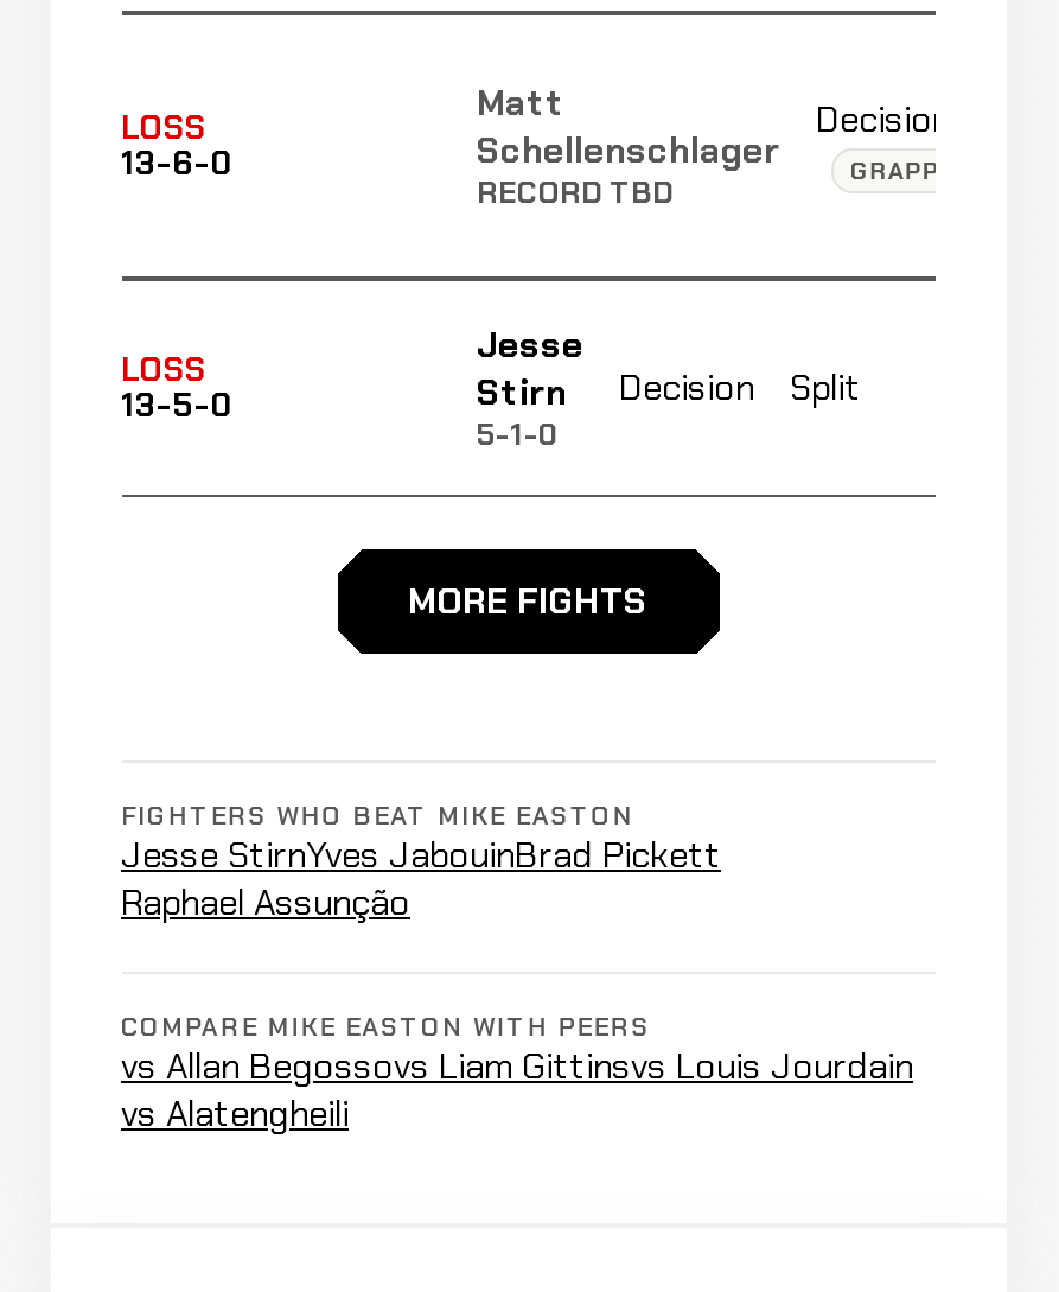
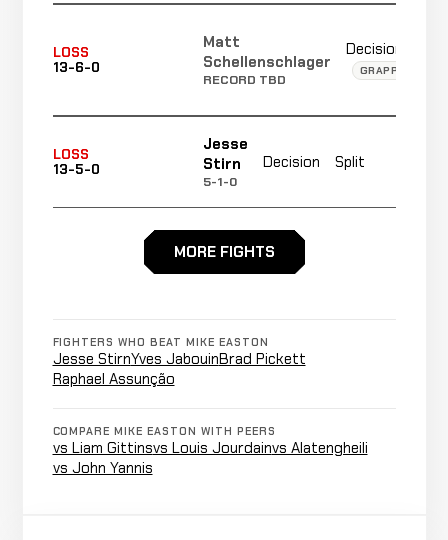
[121,1043,913,1138] vs Allan Begossovs Liam Gittinsvs Louis Jourdain | vs Alatengheili -> [52,438,367,478] vs Liam Gittinsvs Louis Jourdainvs Alatengheili | vs John Yannis

